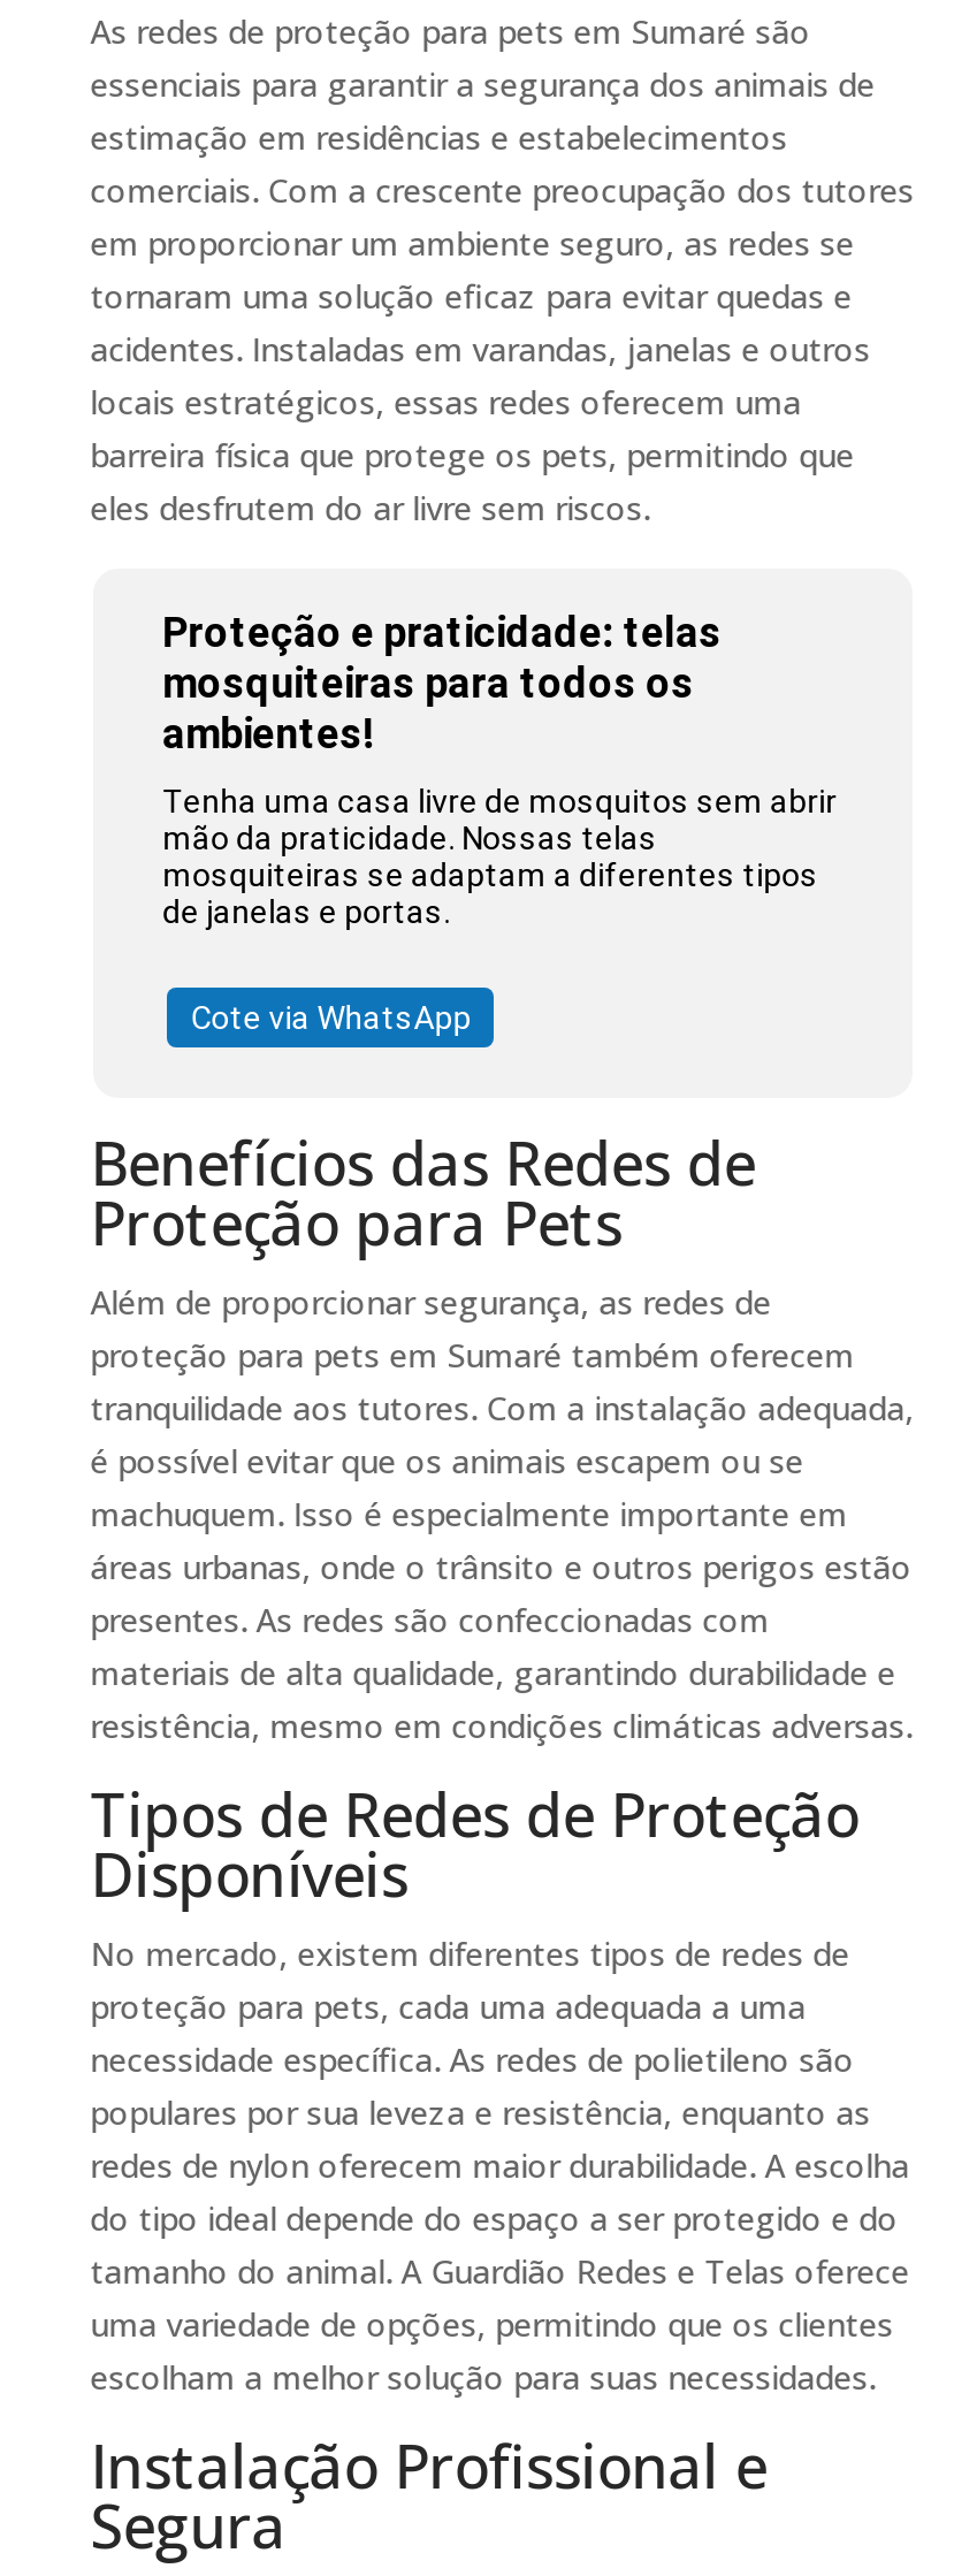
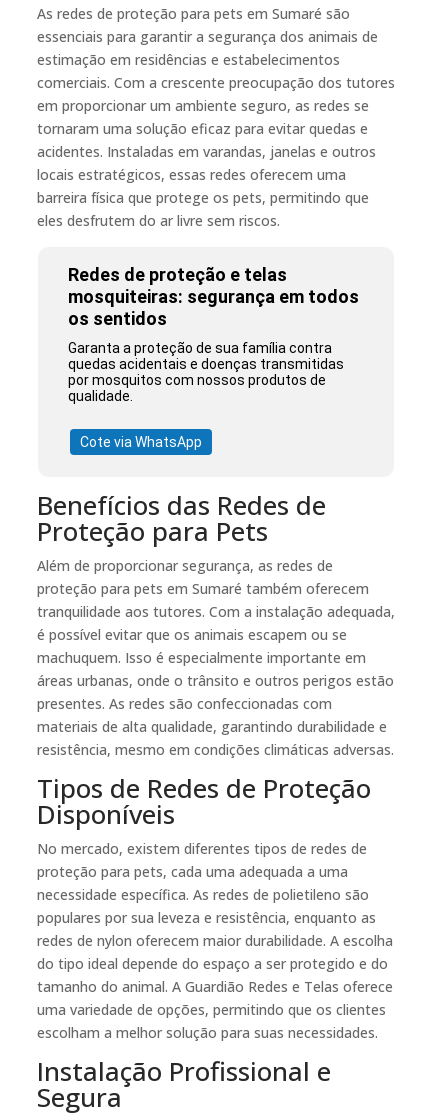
[162,608,722,757] Proteção e praticidade: telas | mosquiteiras para todos os | ambientes! -> [68,264,359,329] Redes de proteção e telas | mosquiteiras: segurança em todos | os sentidos
[162,783,837,930] Tenha uma casa livre de mosquitos sem abrir | mão da praticidade. Nossas telas | mosquiteiras se adaptam a diferentes tipos | de janelas e portas. -> [68,340,344,404] Garanta a proteção de sua família contra | quedas acidentais e doenças transmitidas | por mosquitos com nossos produtos de | qualidade.

